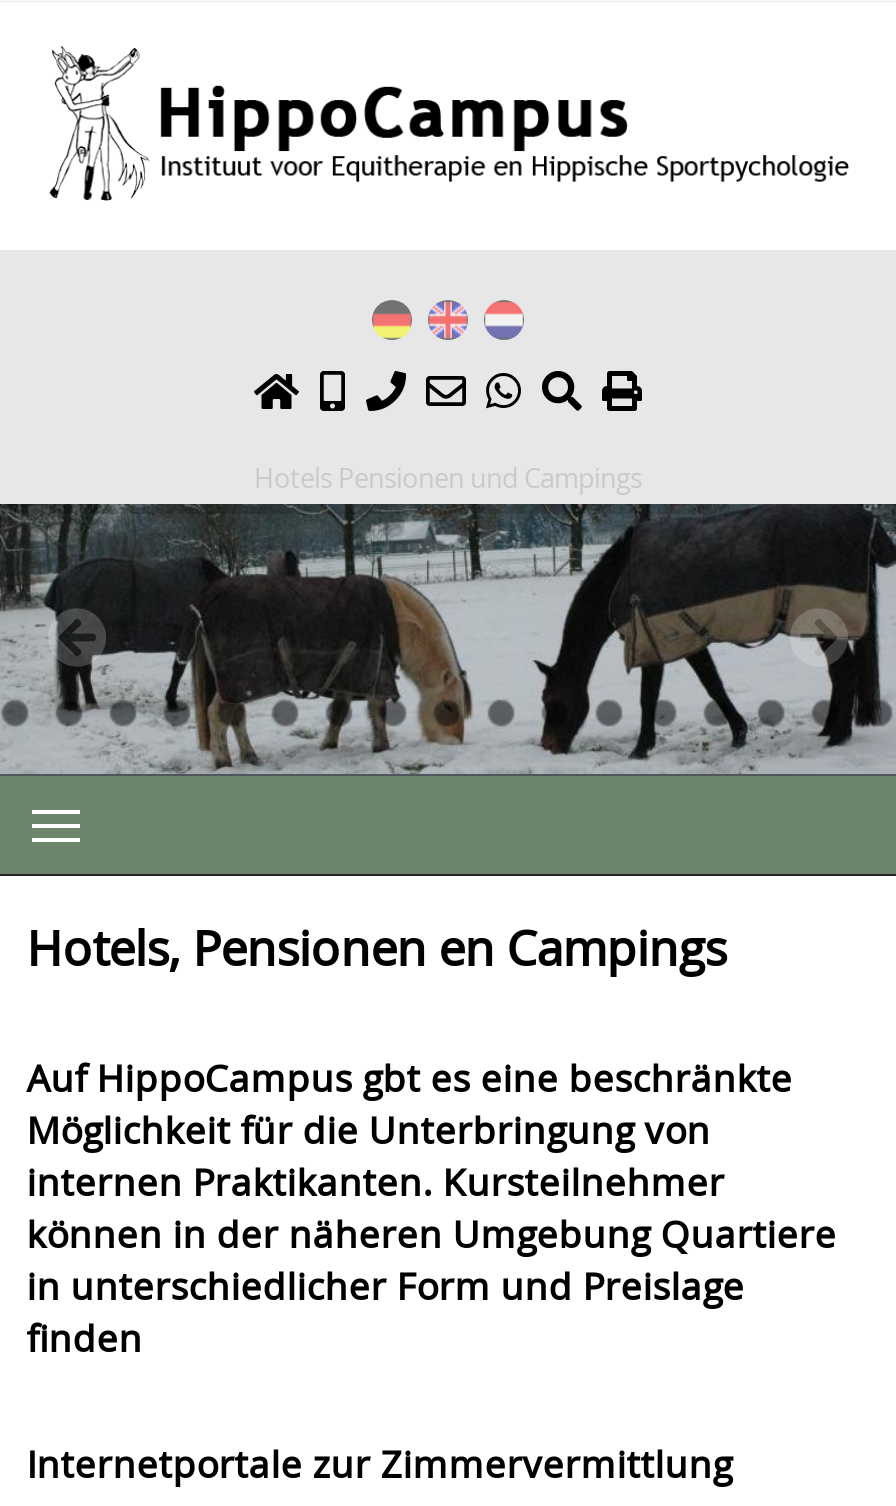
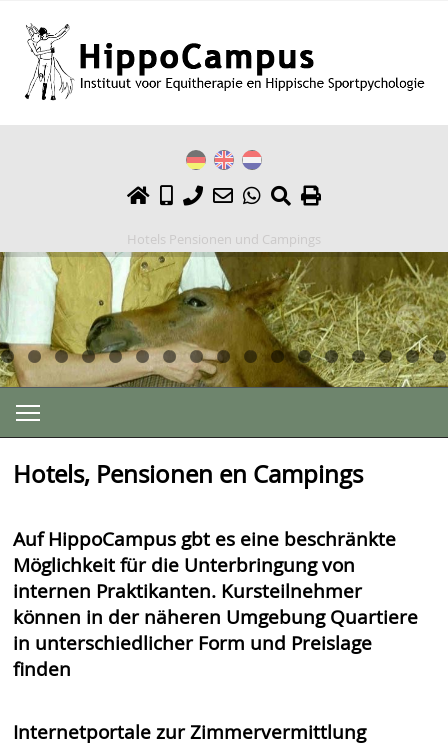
[6,502,890,774] [image] -> [3,251,445,388] [image]

